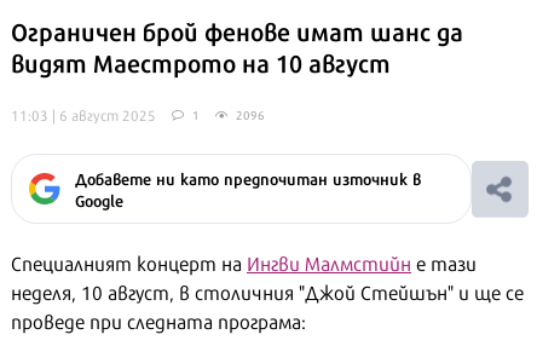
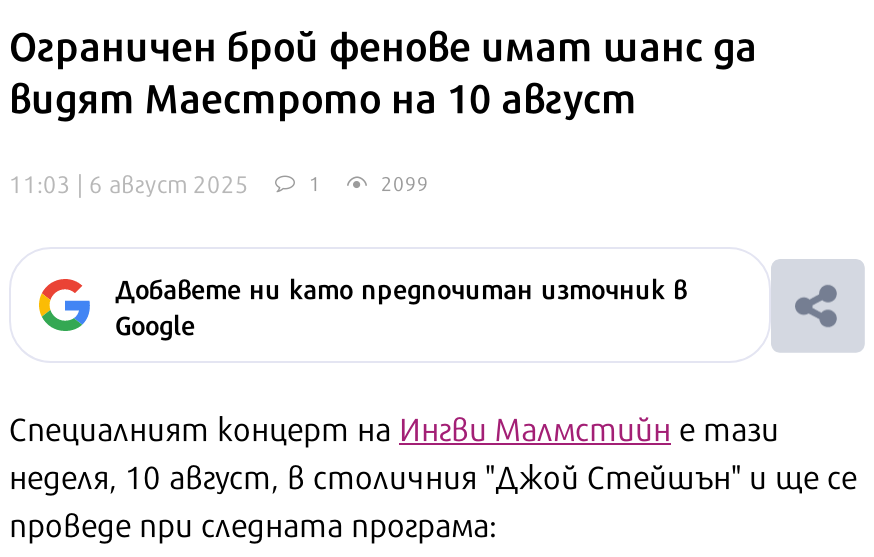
[236,105,265,123] 2096 -> [381,167,429,197] 2099

